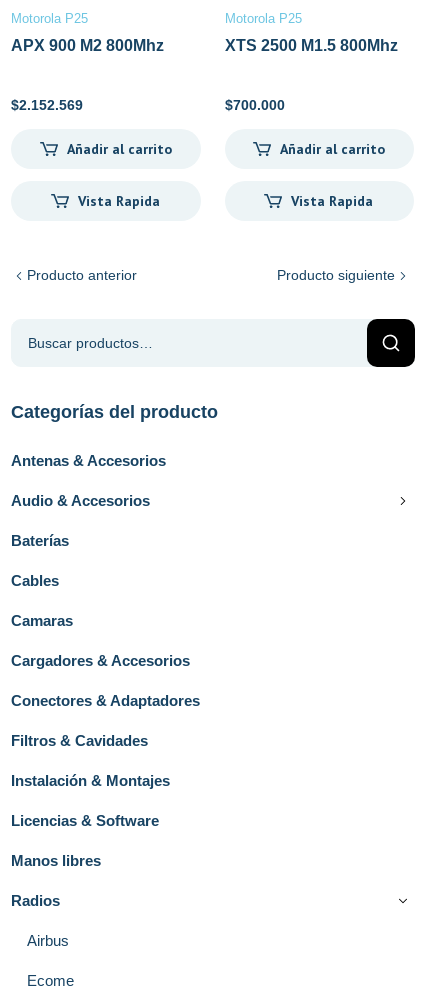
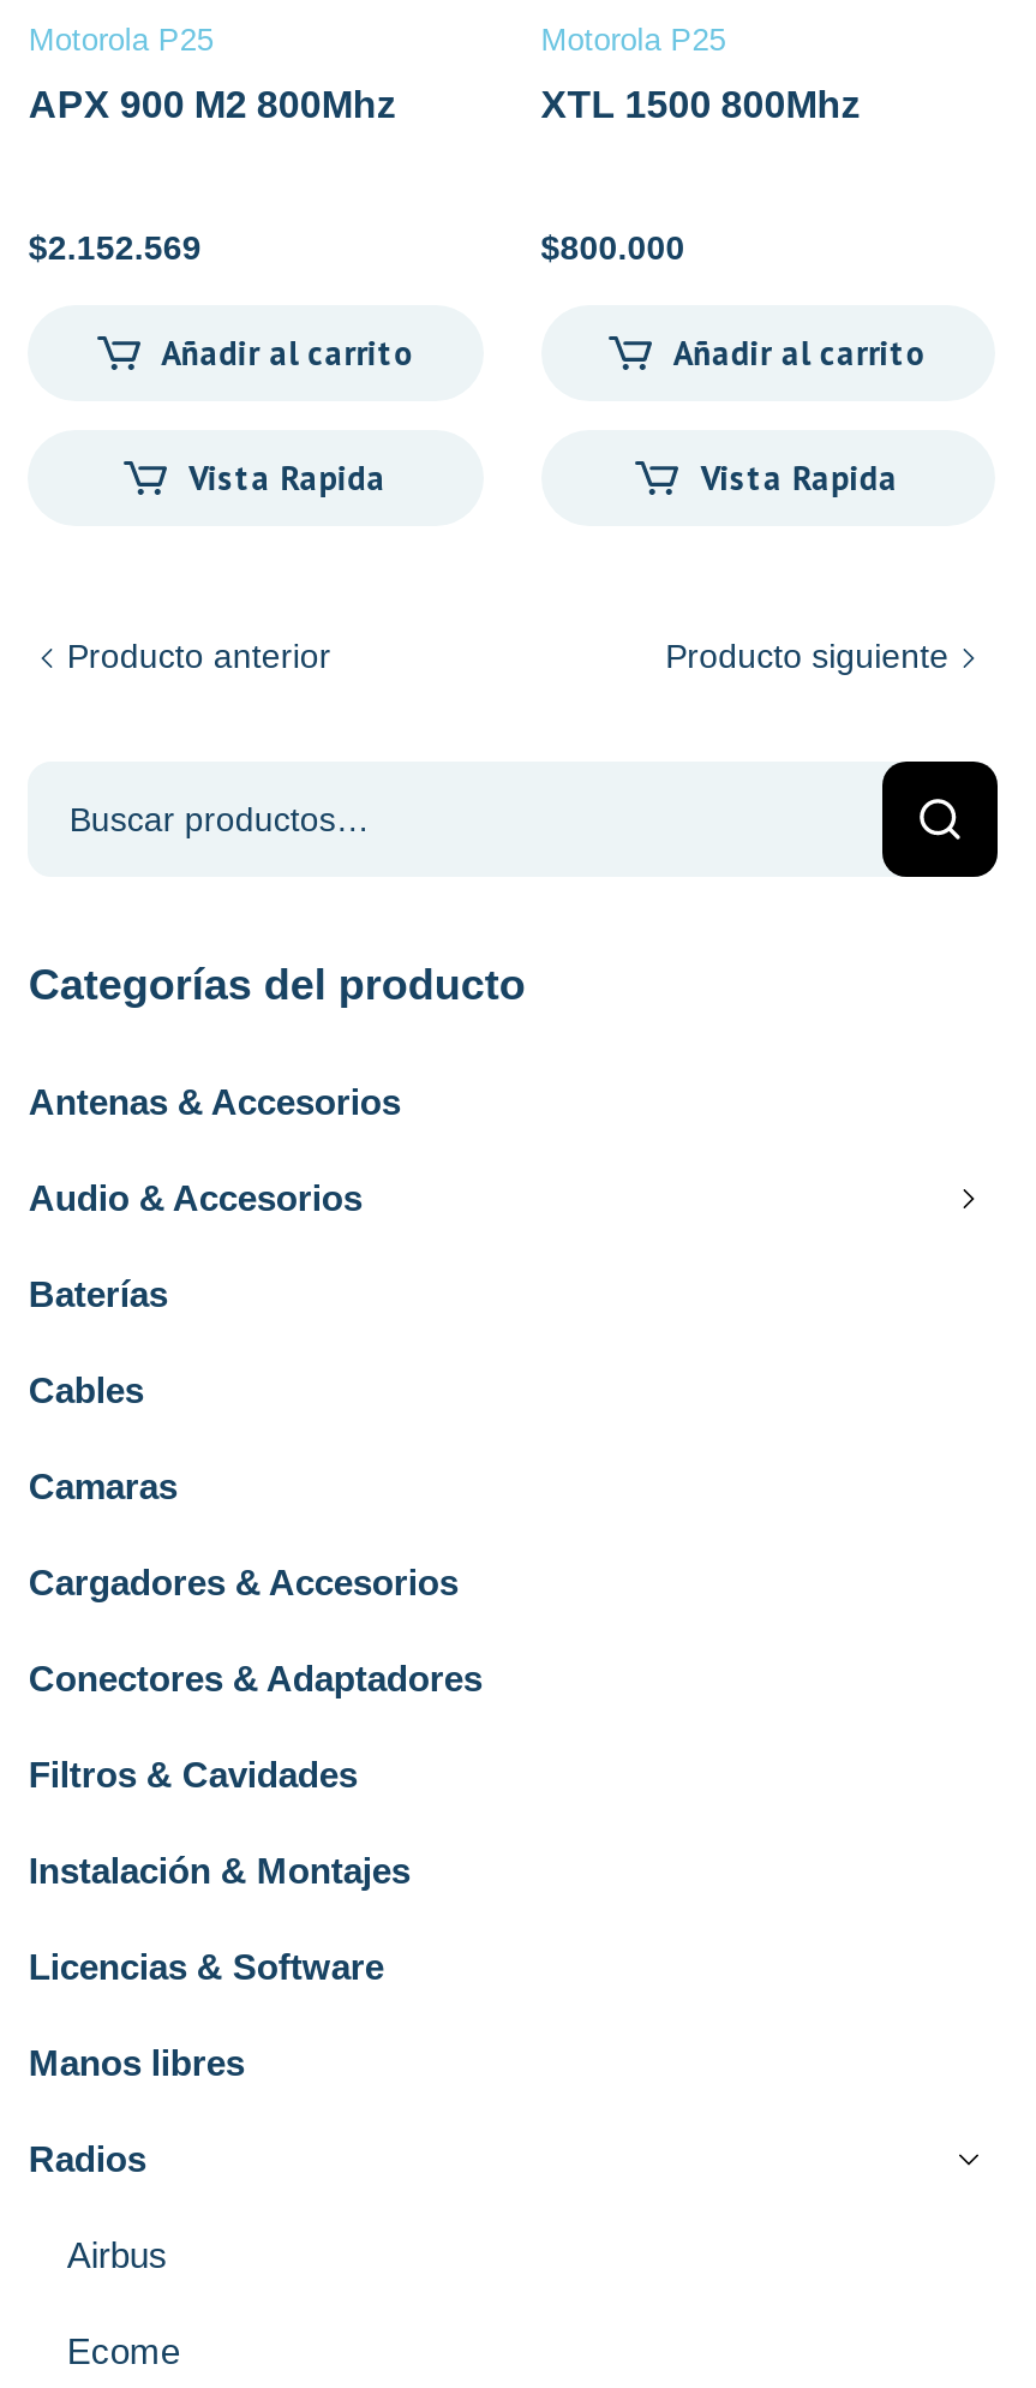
[225,37,398,54] XTS 2500 M1.5 800Mhz -> [541,84,860,125] XTL 1500 800Mhz
[225,97,285,113] $700.000 -> [541,228,685,267] $800.000

